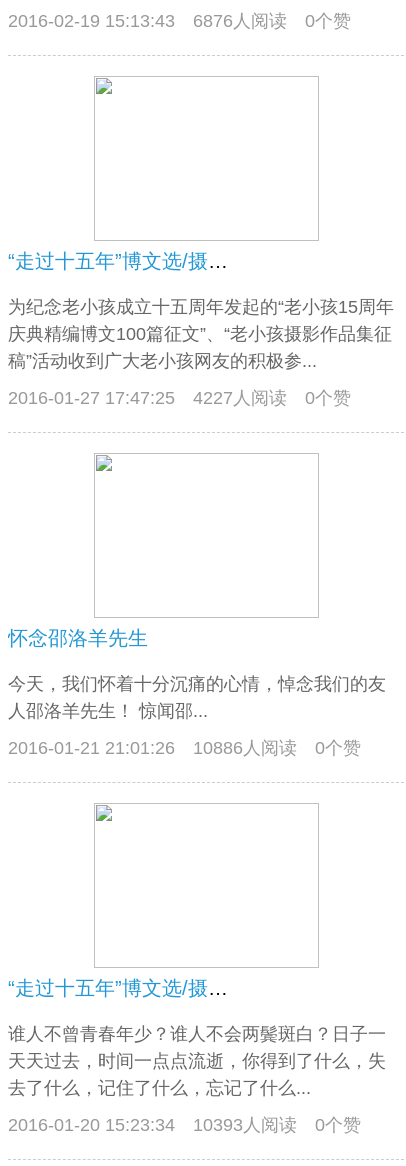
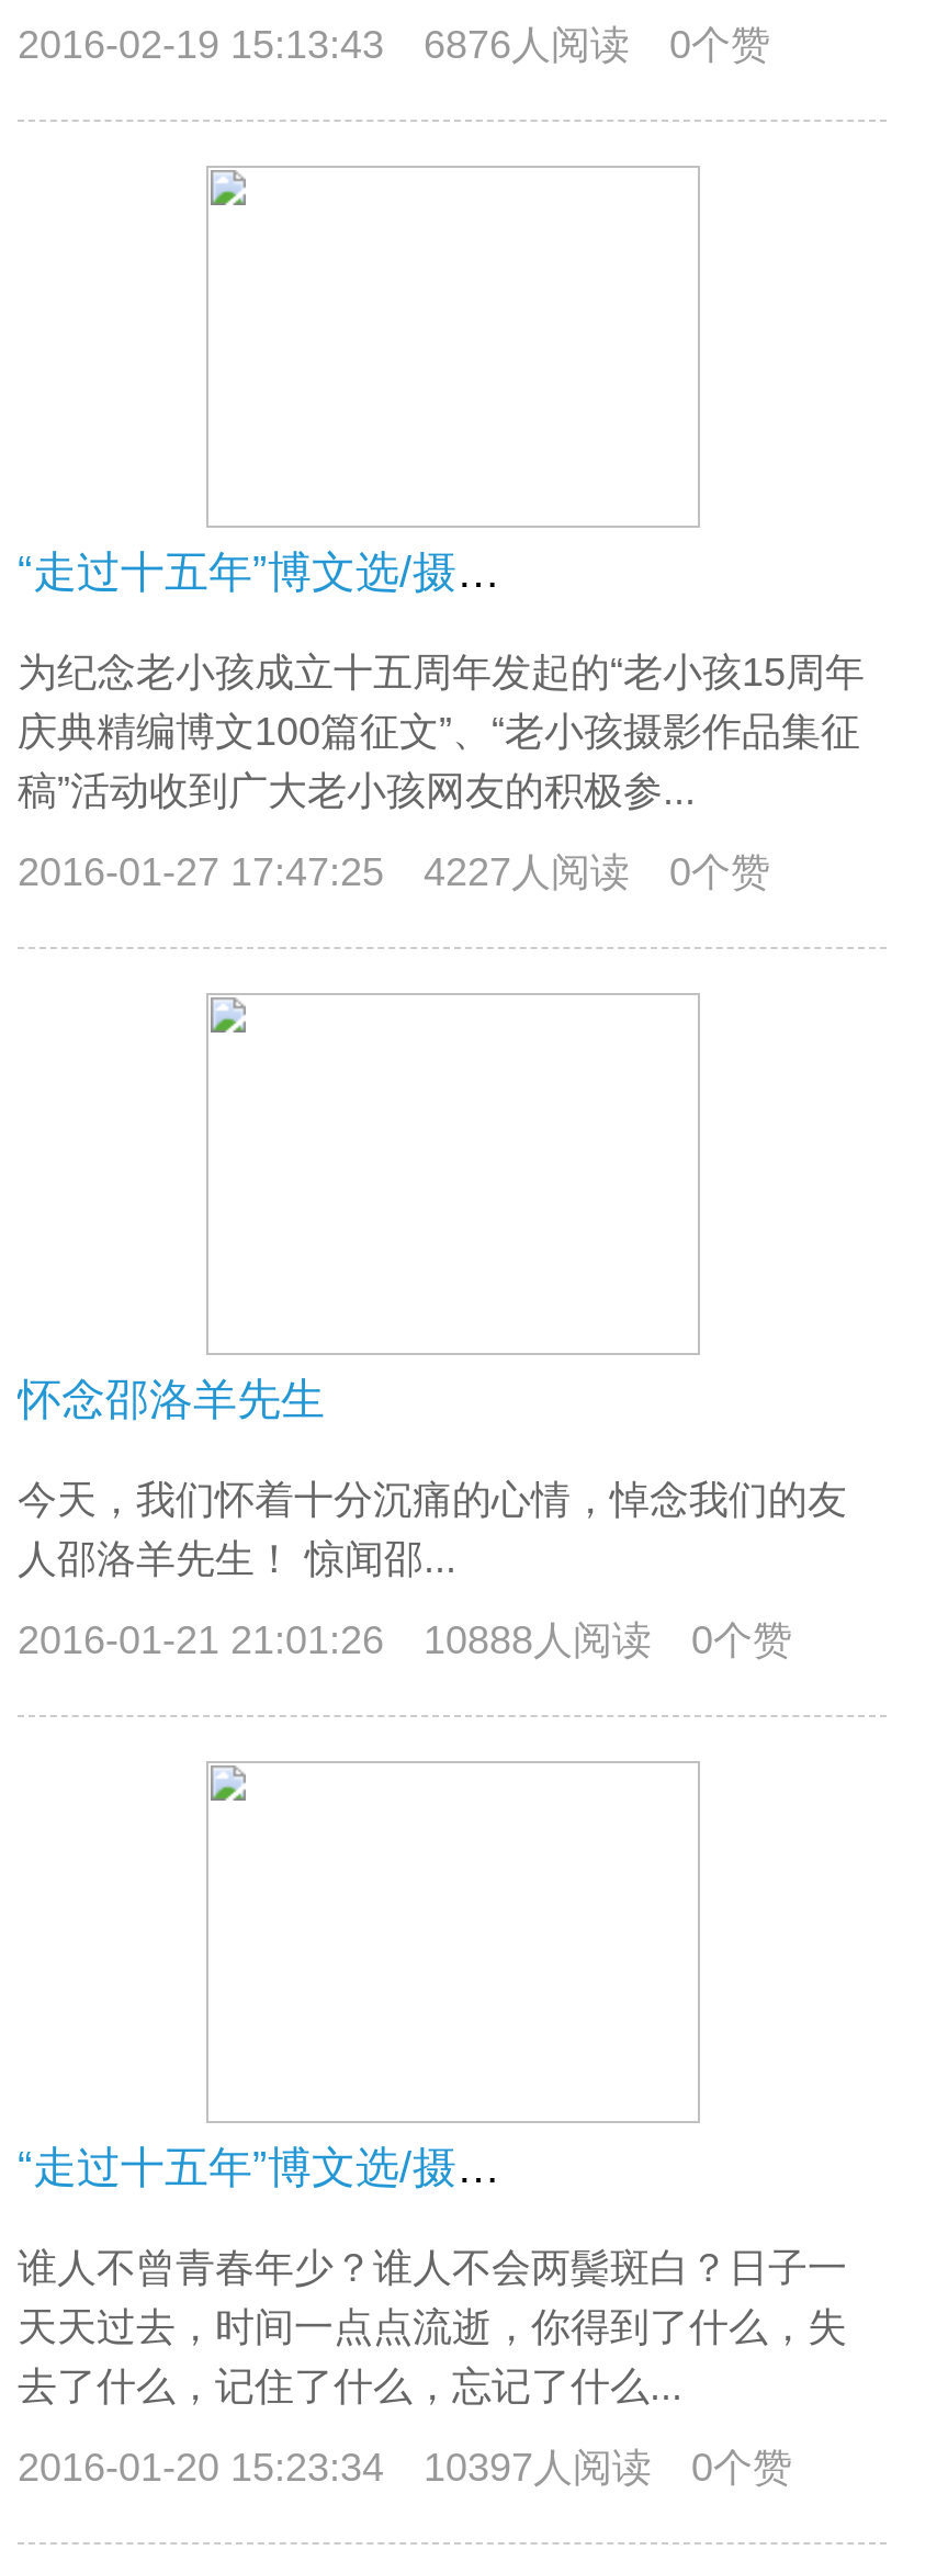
[8,738,361,758] 2016-01-21 21:01:26 10886人阅读 0个赞 -> [18,1618,792,1662] 2016-01-21 21:01:26 10888人阅读 0个赞
[8,1115,361,1135] 2016-01-20 15:23:34 10393人阅读 0个赞 -> [18,2446,792,2490] 2016-01-20 15:23:34 10397人阅读 0个赞

